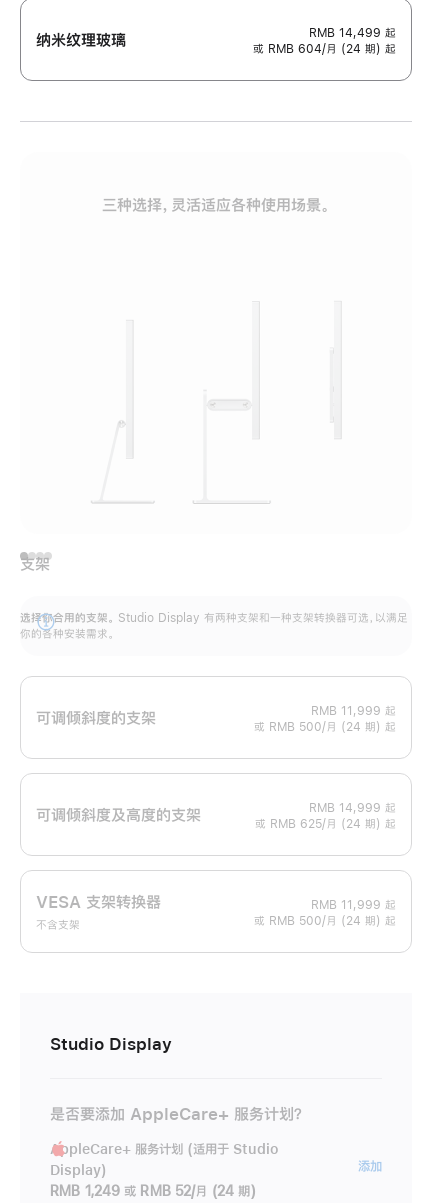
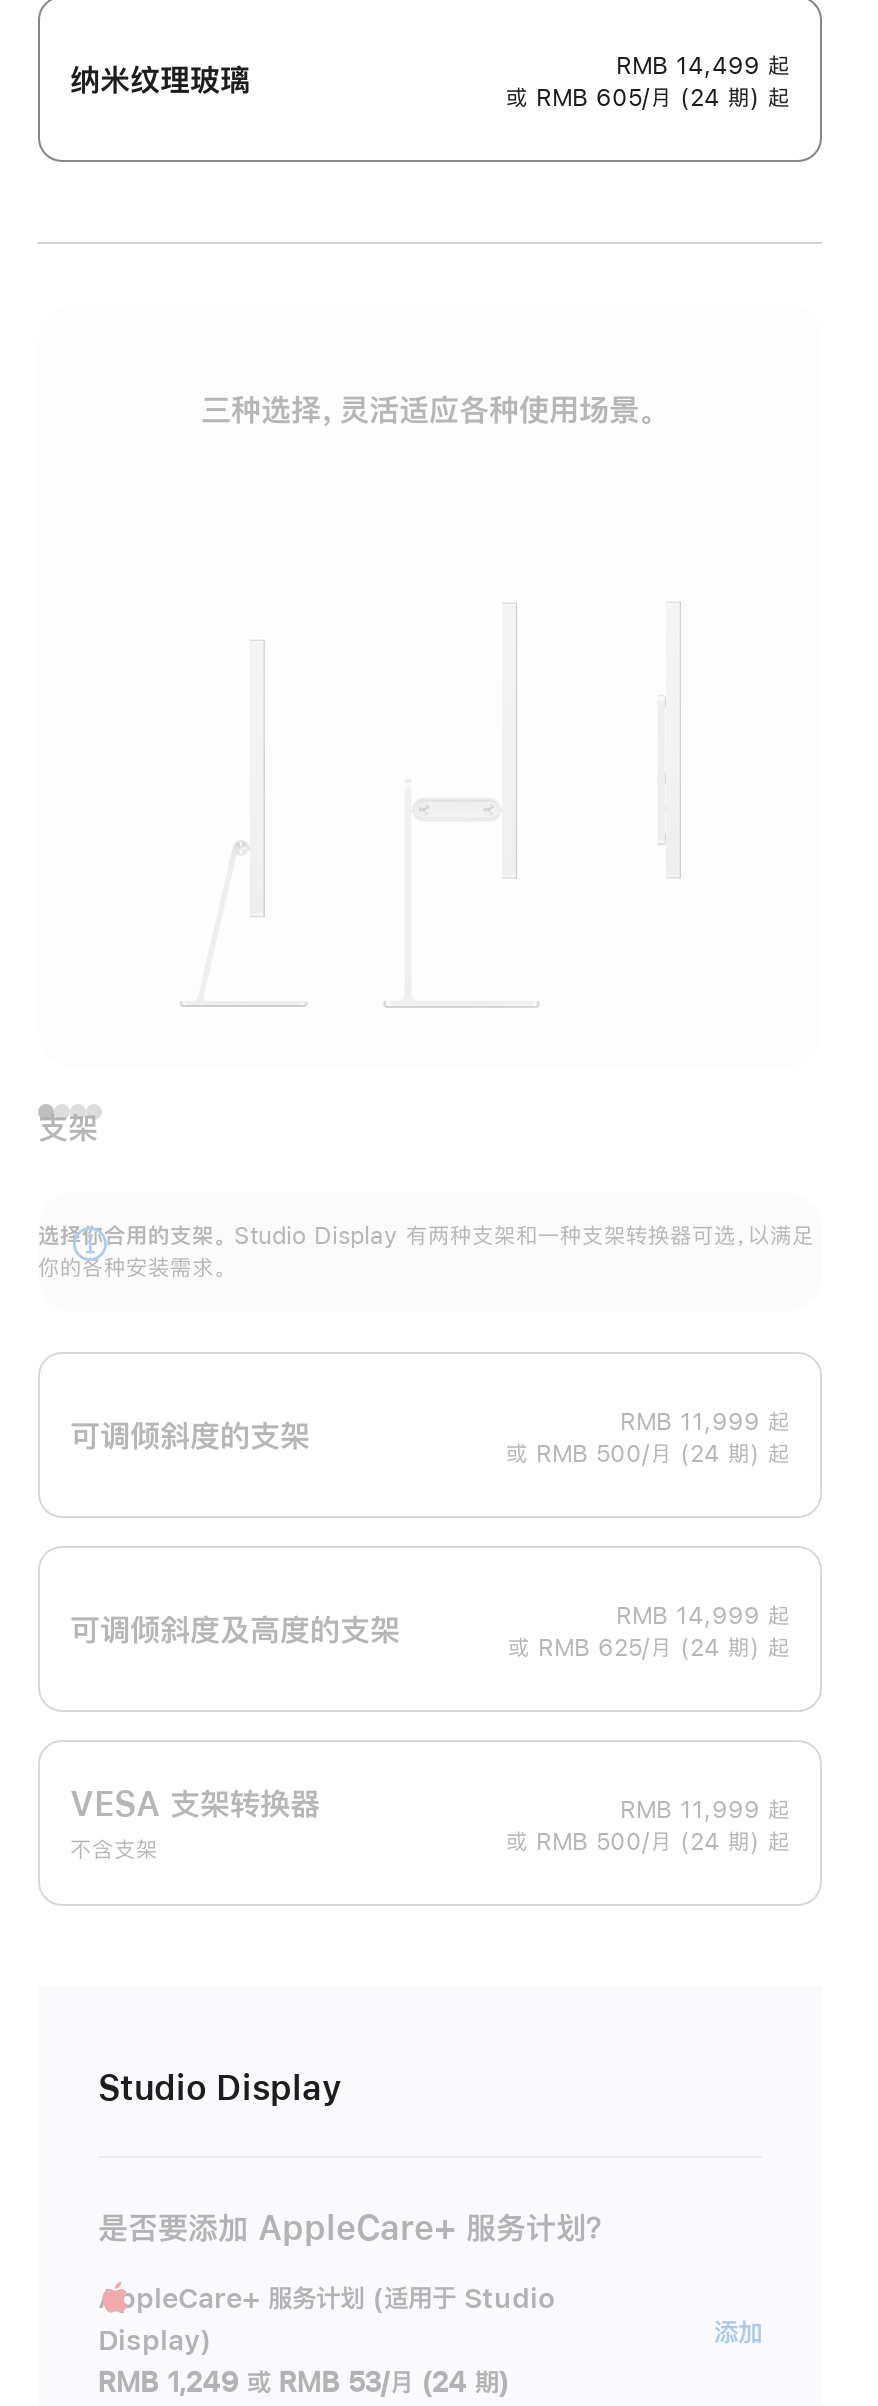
[253,43,396,55] 或 RMB 604/月 (24 期) 起 -> [506,86,790,110] 或 RMB 605/月 (24 期) 起
[50,1184,256,1198] RMB 1,249 或 RMB 52/月 (24 期) -> [98,2369,509,2397] RMB 1,249 或 RMB 53/月 (24 期)

